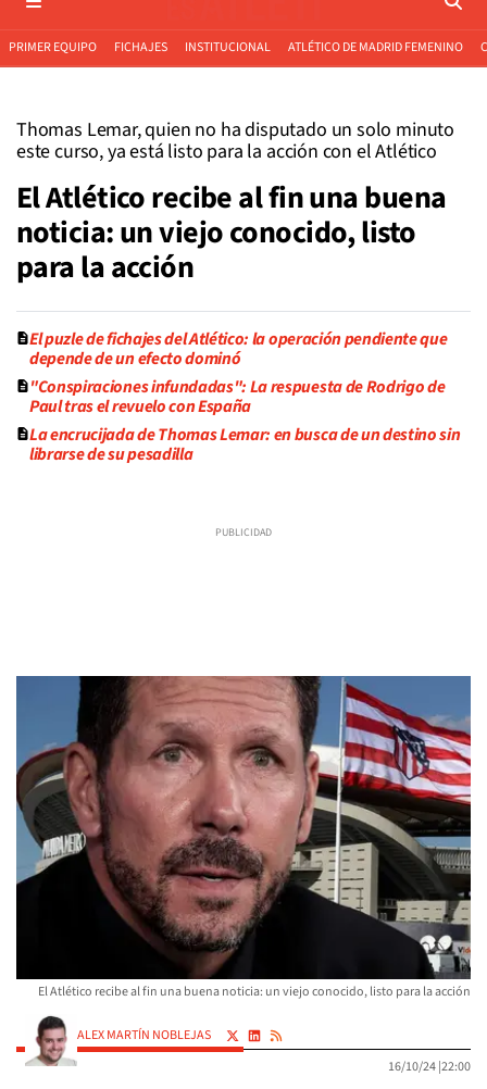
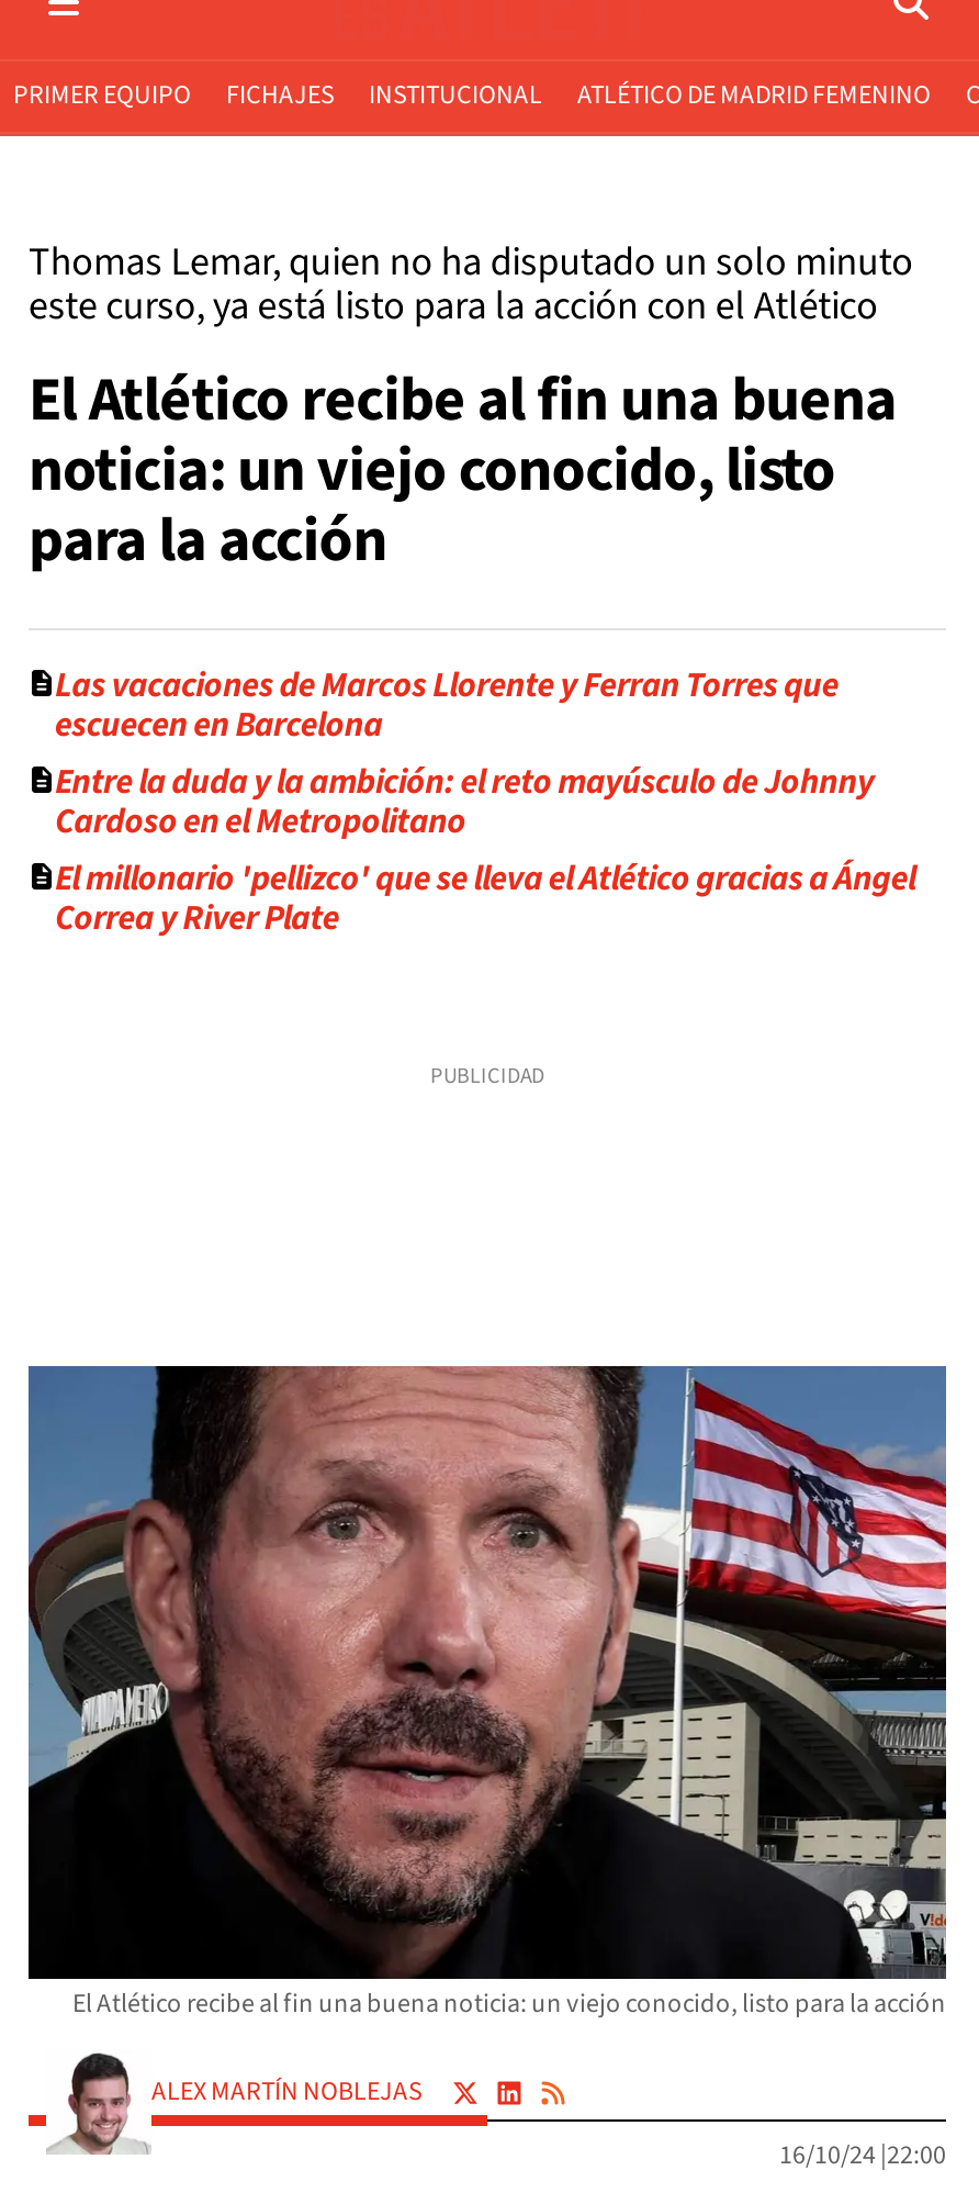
[29,327,460,466] El puzle de fichajes del Atlético: la operación pendiente que | depende de un efecto dominó | "Conspiraciones infundadas": La respuesta de Rodrigo de | Paul tras el revuelo con España | La encrucijada de Thomas Lemar: en busca de un destino sin | librarse de su pesadilla -> [55,662,916,943] Las vacaciones de Marcos Llorente y Ferran Torres que | escuecen en Barcelona | Entre la duda y la ambición: el reto mayúsculo de Johnny | Cardoso en el Metropolitano | El millonario 'pellizco' que se lleva el Atlético gracias a Ángel | Correa y River Plate

